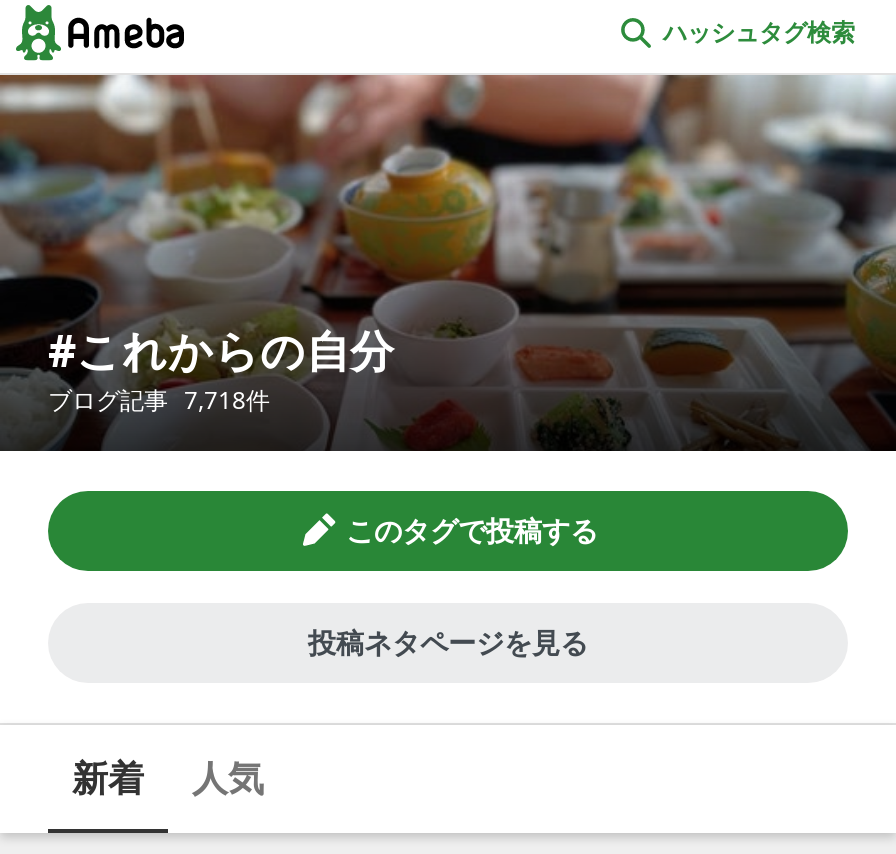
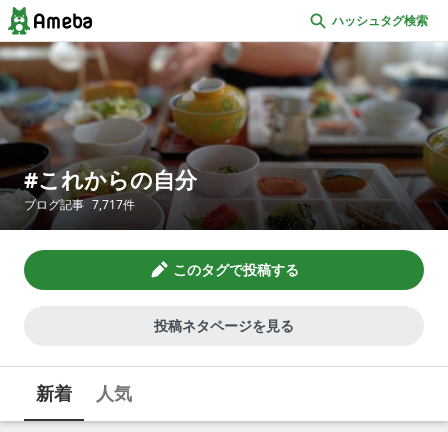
[48,383,270,417] ブログ記事 7,718件 -> [24,196,135,213] ブログ記事 7,717件

